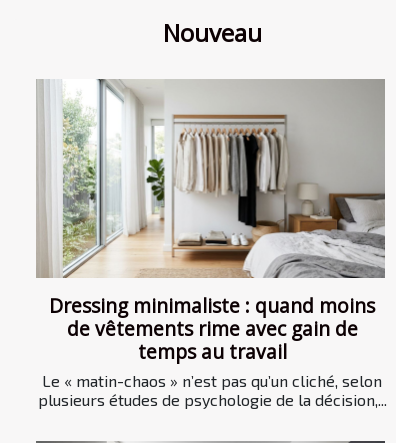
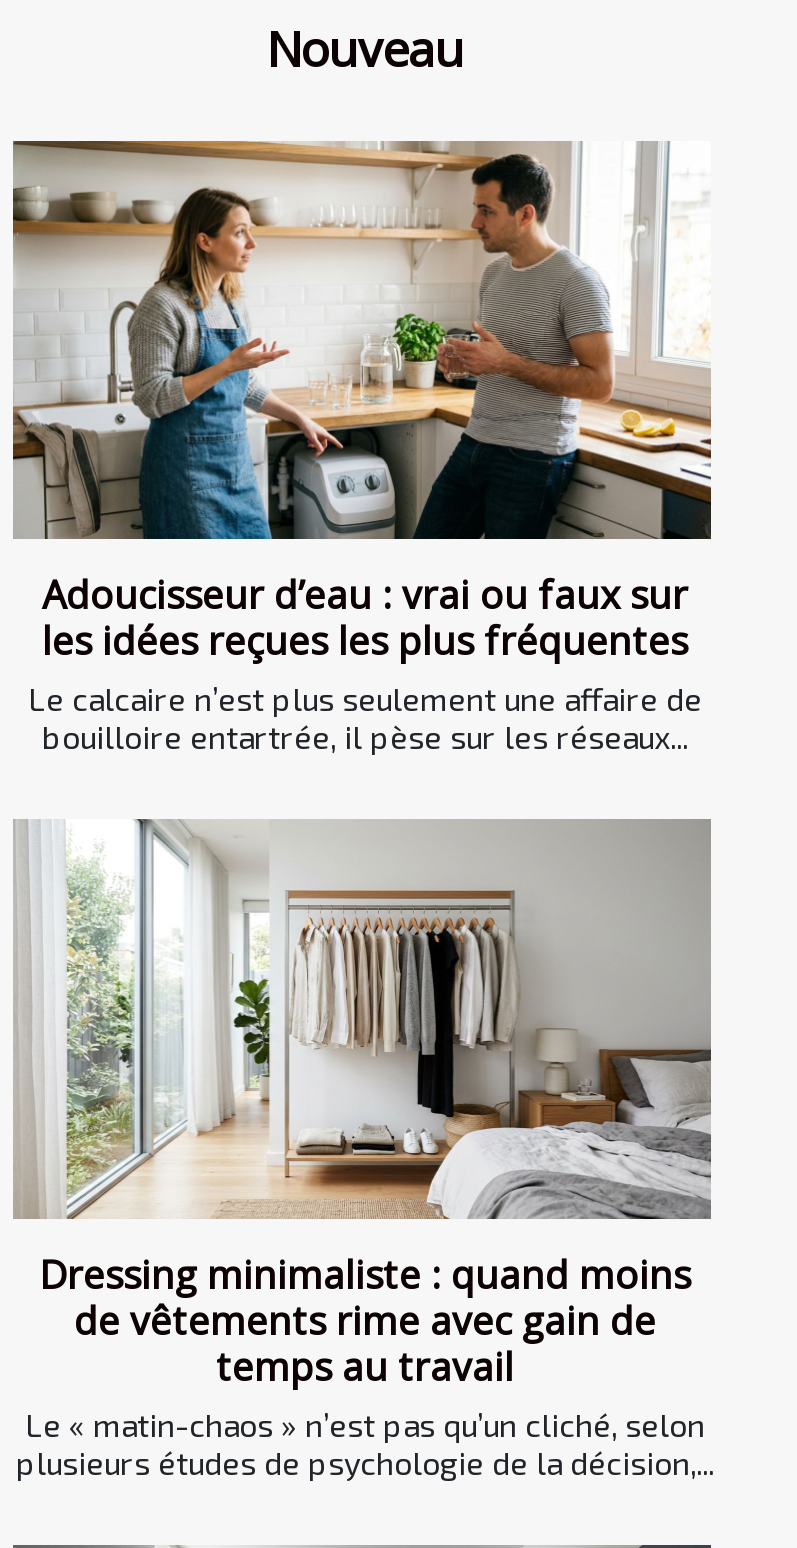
none -> [13,139,713,756] [image] | Adoucisseur d’eau : vrai ou faux sur | les idées reçues les plus fréquentes | Le calcaire n’est plus seulement une affaire de | bouilloire entartrée, il pèse sur les réseaux...

